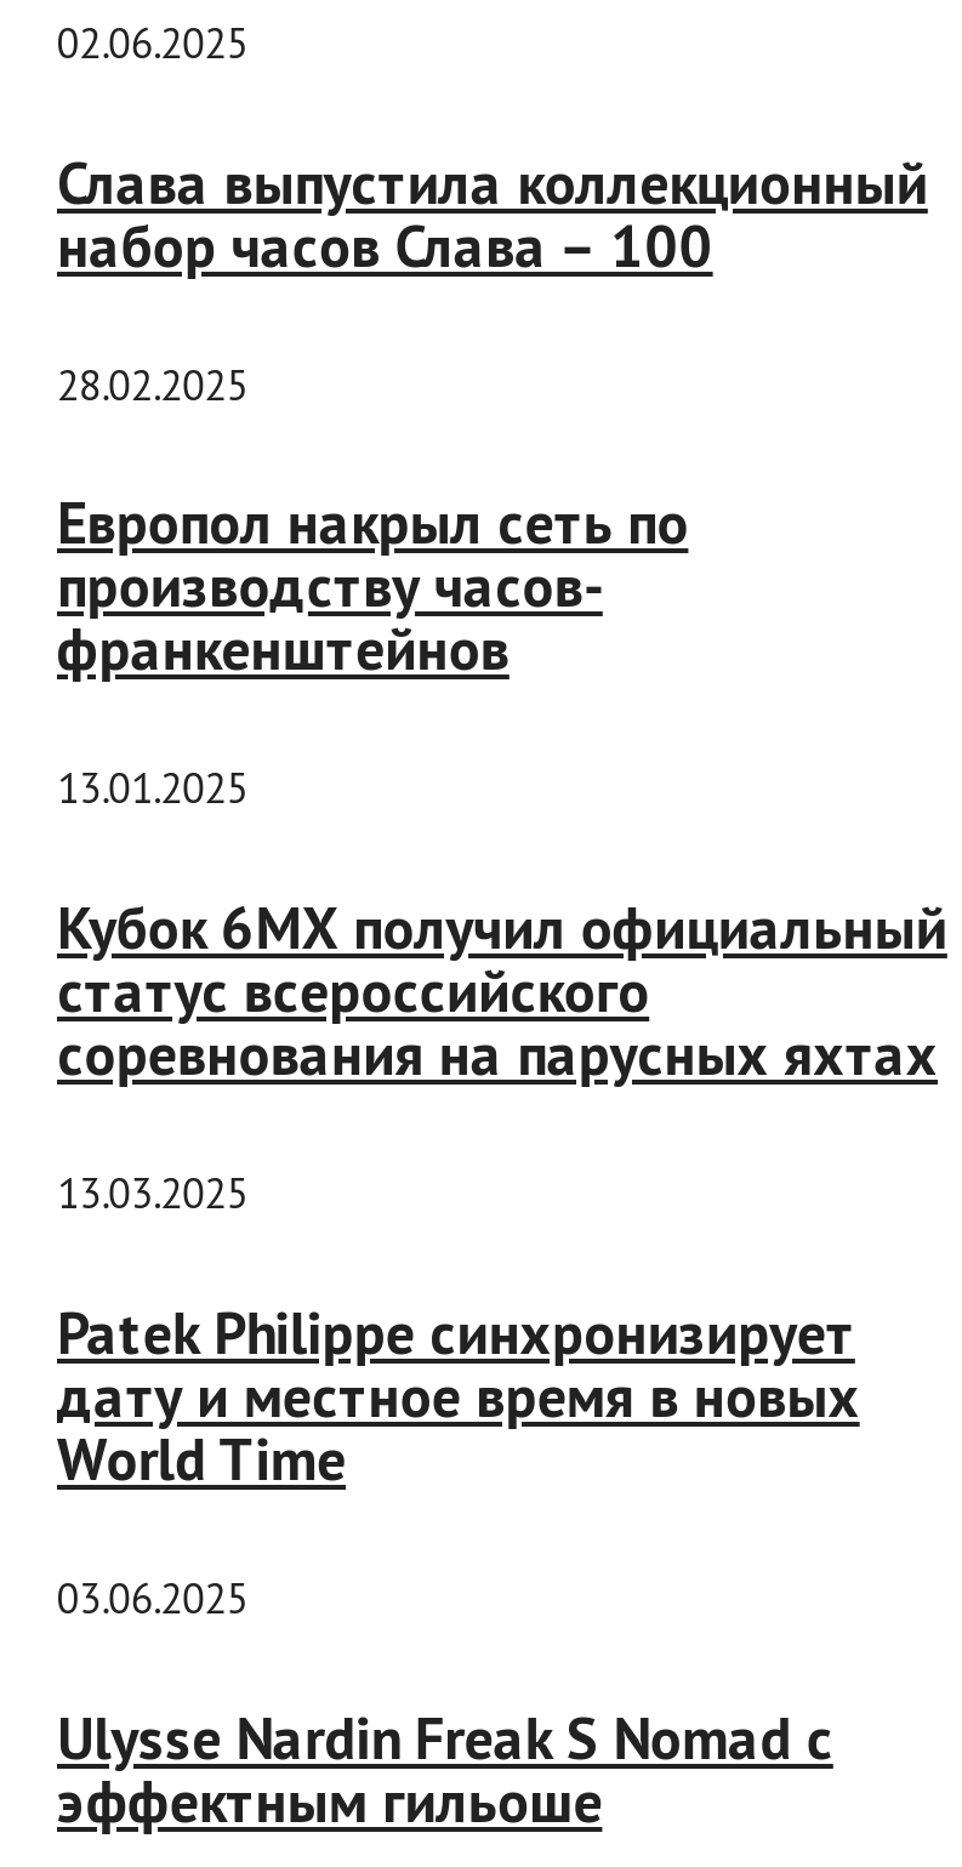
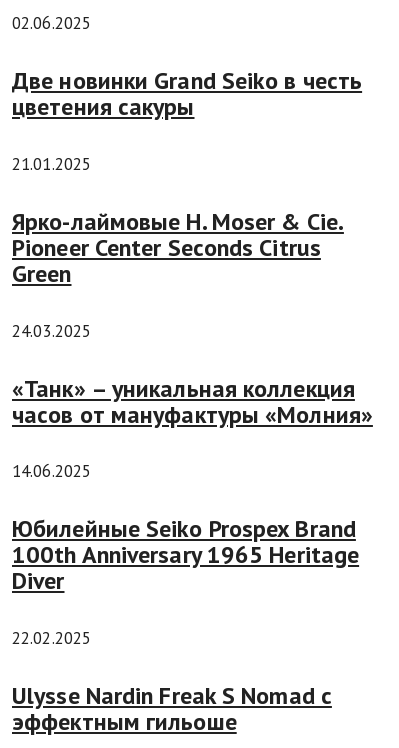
[57,145,928,284] Слава выпустила коллекционный | набор часов Слава – 100 -> [12,65,362,122] Две новинки Grand Seiko в честь | цветения сакуры
[57,359,249,412] 28.02.2025 -> [12,153,91,175] 21.01.2025
[57,487,688,688] Европол накрыл сеть по | производству часов- | франкенштейнов -> [12,206,344,289] Ярко-лаймовые H. Moser & Cie. | Pioneer Center Seconds Citrus | Green
[57,763,249,817] 13.01.2025 -> [12,320,91,342] 24.03.2025
[57,892,947,1093] Кубок 6МХ получил официальный | статус всероссийского | соревнования на парусных яхтах -> [12,372,373,429] «Танк» – уникальная коллекция | часов от мануфактуры «Молния»
[57,1168,249,1221] 13.03.2025 -> [12,460,91,482] 14.06.2025
[57,1296,860,1498] Patek Philippe синхронизирует | дату и местное время в новых | World Time -> [12,513,359,596] Юбилейные Seiko Prospex Brand | 100th Anniversary 1965 Heritage | Diver
[57,1573,249,1626] 03.06.2025 -> [12,627,91,649] 22.02.2025

